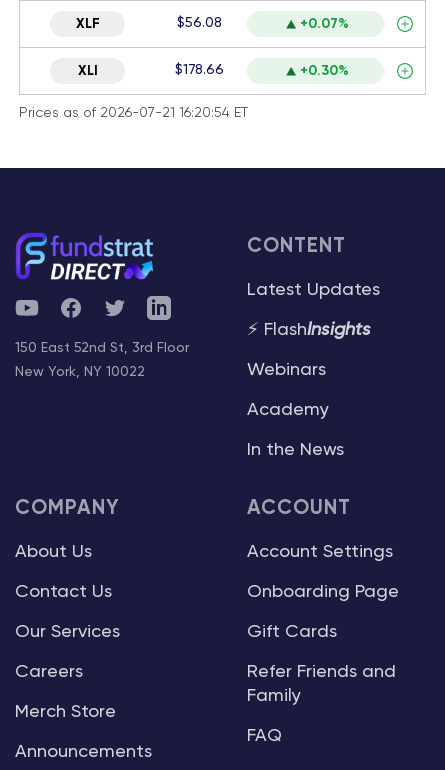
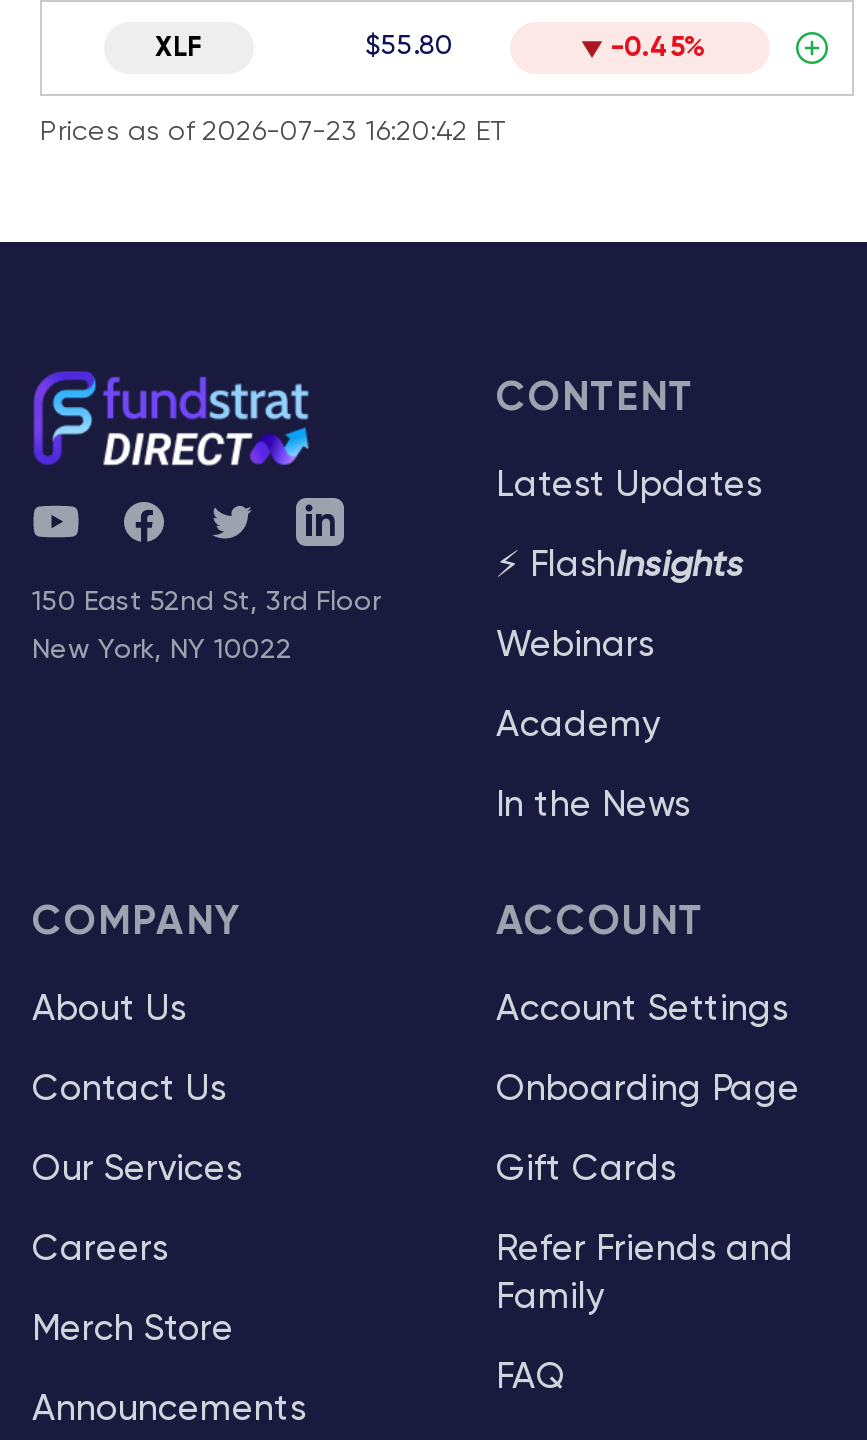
[19,16,349,120] $56.08 | +0.07% | XLI | $178.66 | +0.30% | Prices as of 2026-07-21 16:20:54 ET -> [40,32,706,146] $55.80 | -0.45% | Prices as of 2026-07-23 16:20:42 ET

